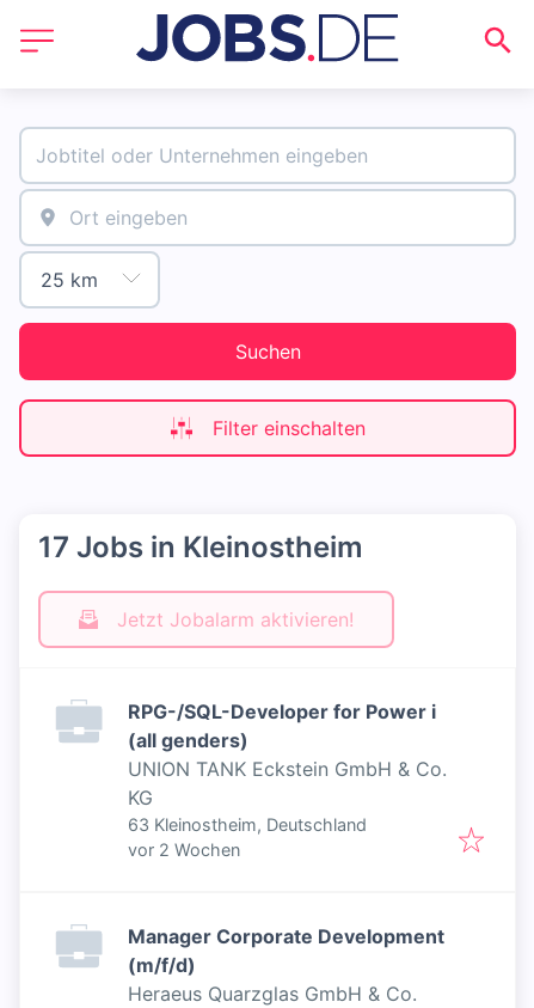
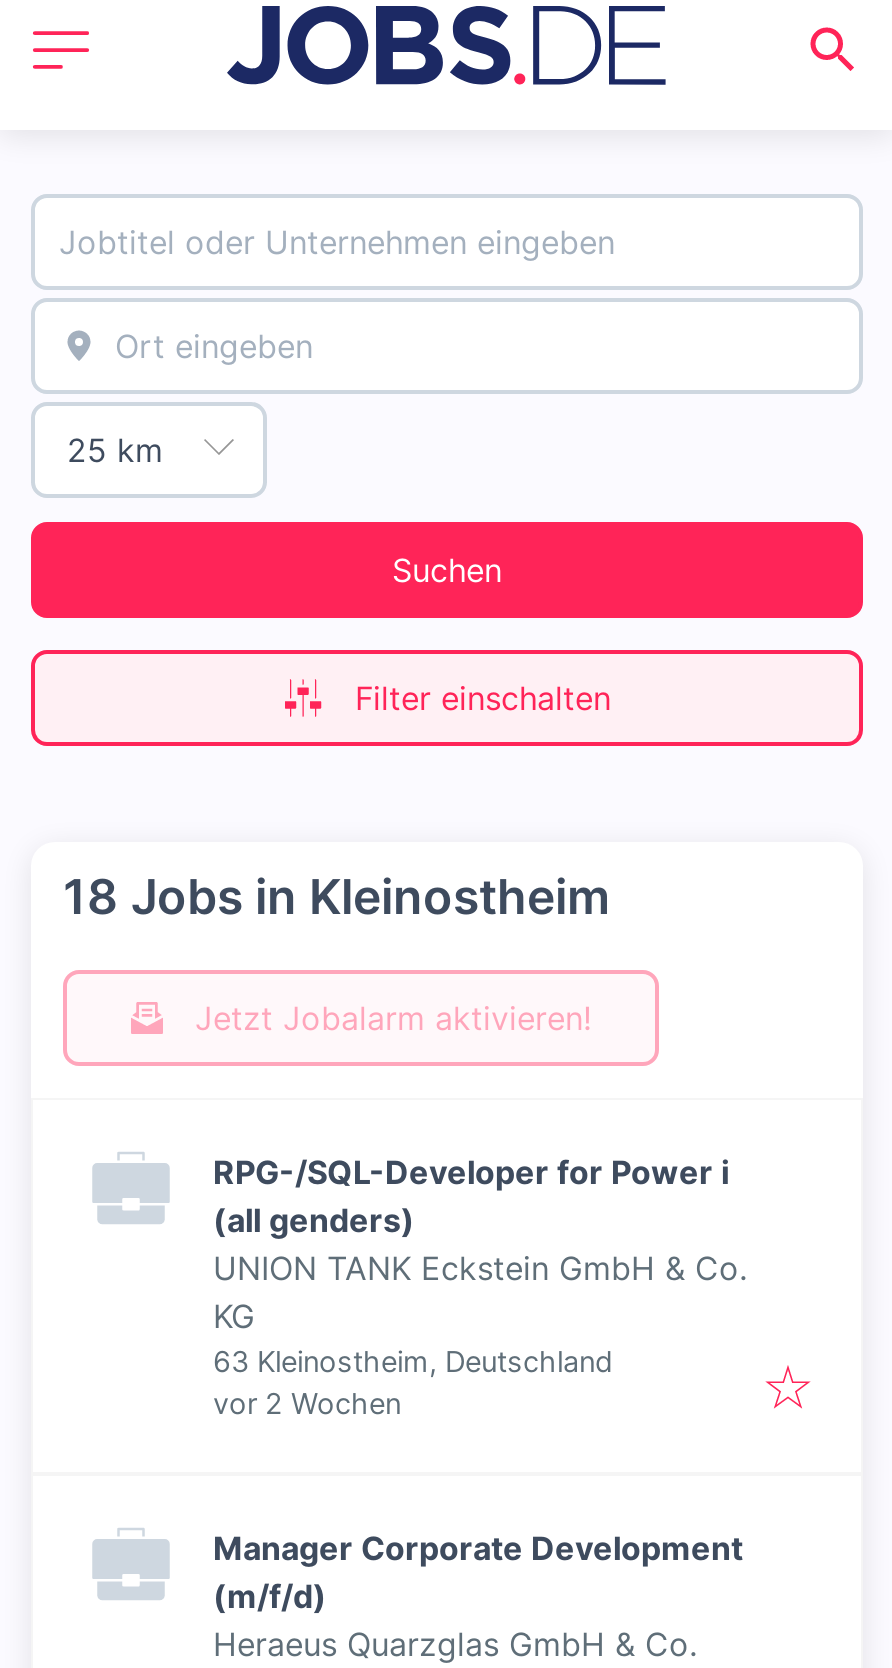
[38,530,363,564] 17 Jobs in Kleinostheim -> [63,868,611,926] 18 Jobs in Kleinostheim

